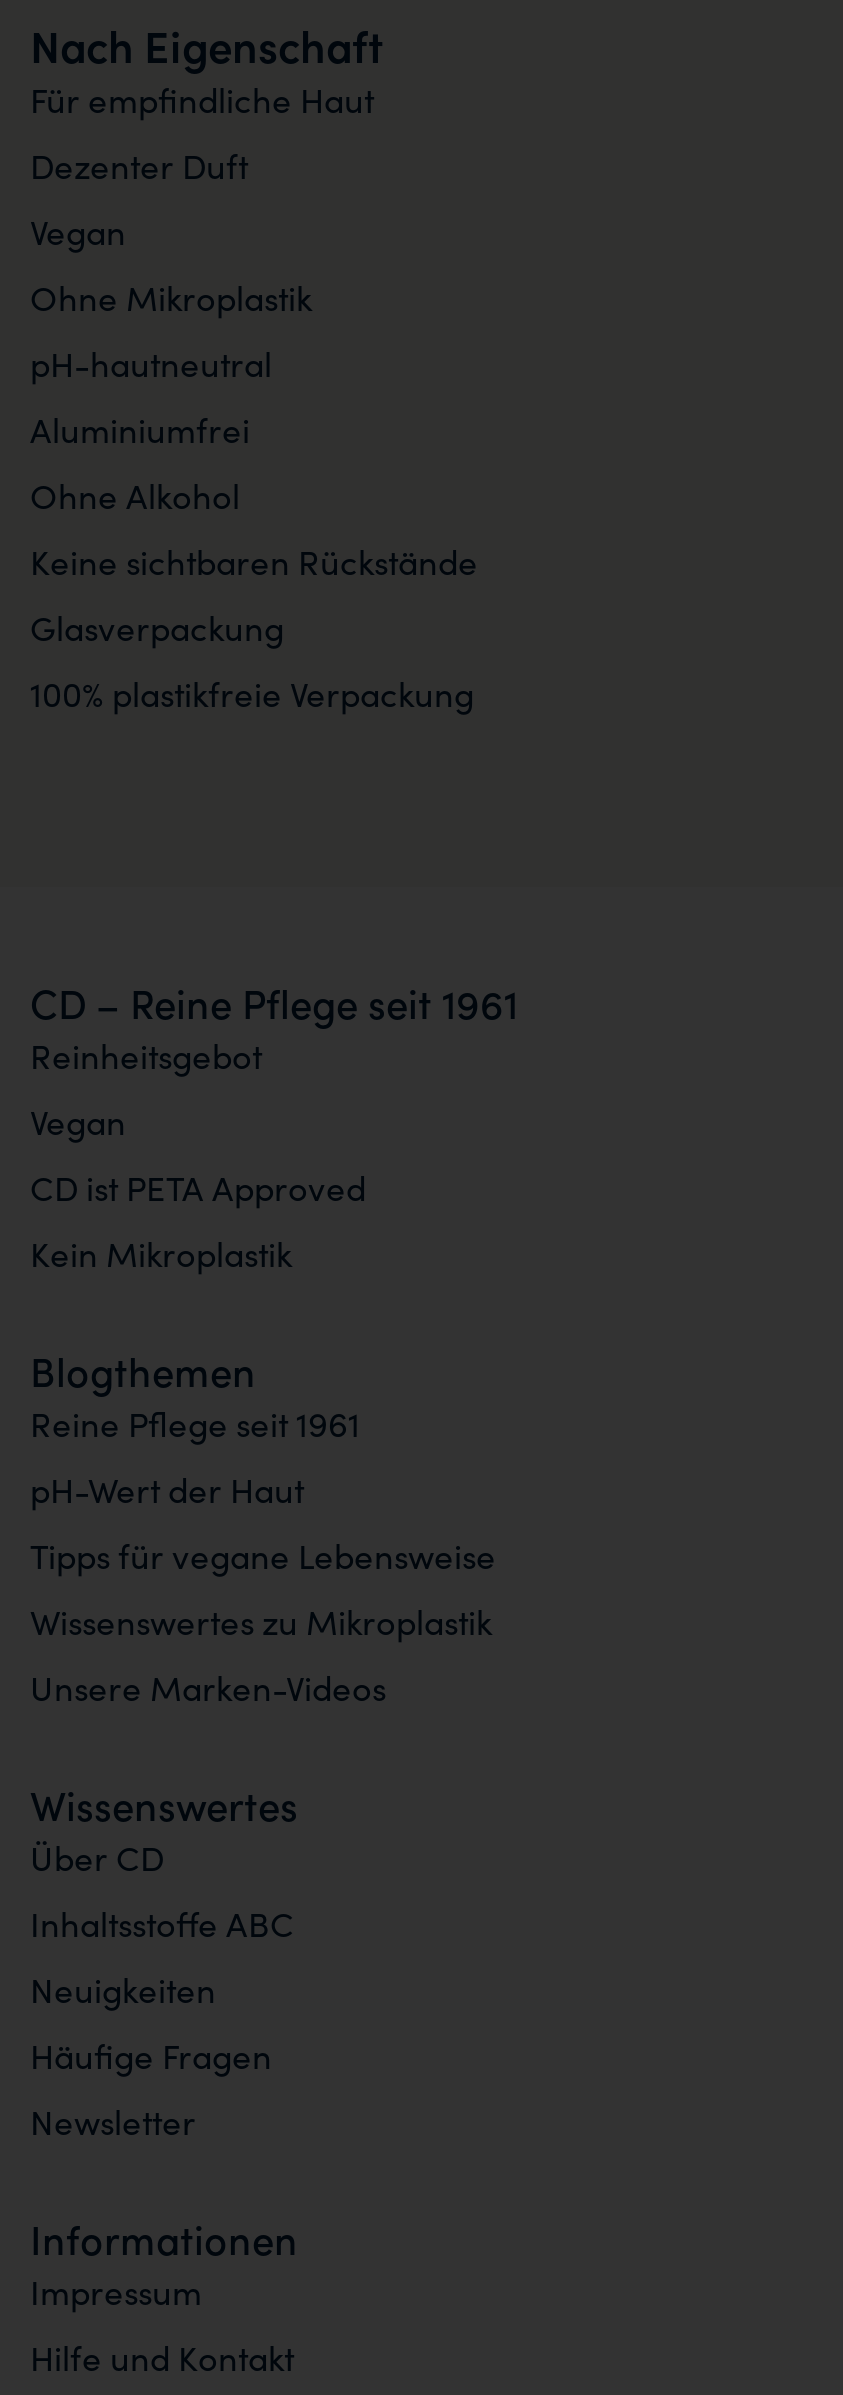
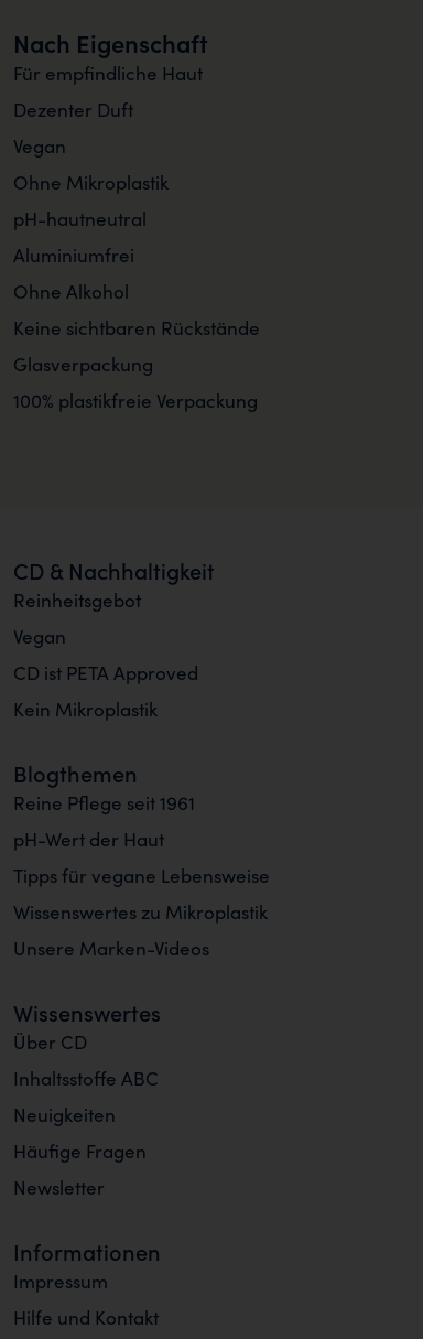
[30,976,518,1030] CD – Reine Pflege seit 1961 -> [13,556,215,586] CD & Nachhaltigkeit

